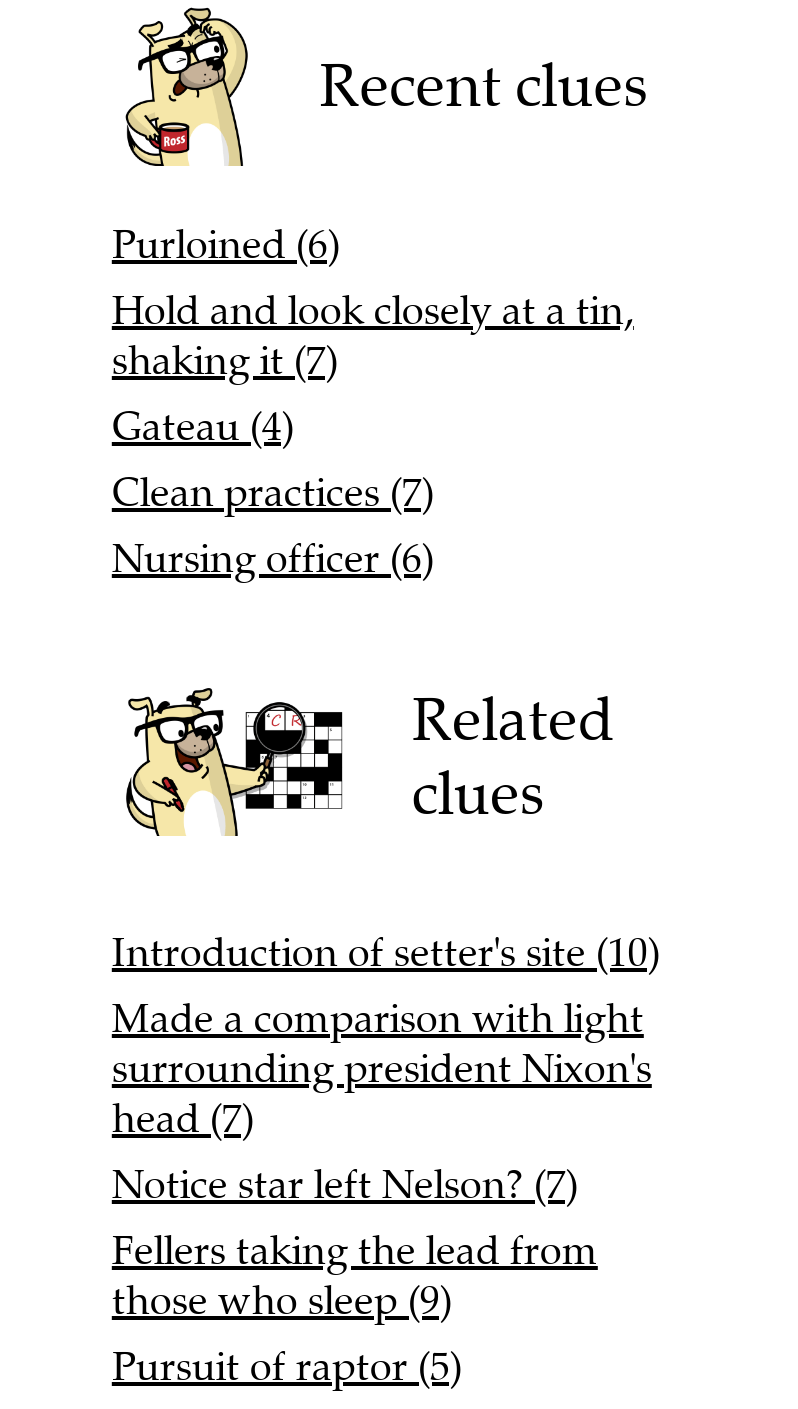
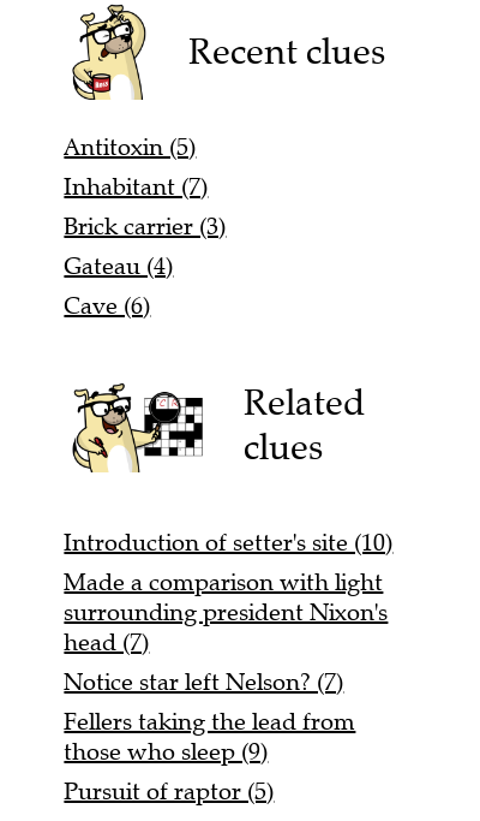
[112,220,634,386] Purloined (6) | Hold and look closely at a tin, | shaking it (7) -> [64,132,226,242] Antitoxin (5) | Inhabitant (7) | Brick carrier (3)
[112,468,434,584] Clean practices (7) | Nursing officer (6) -> [64,291,150,321] Cave (6)

